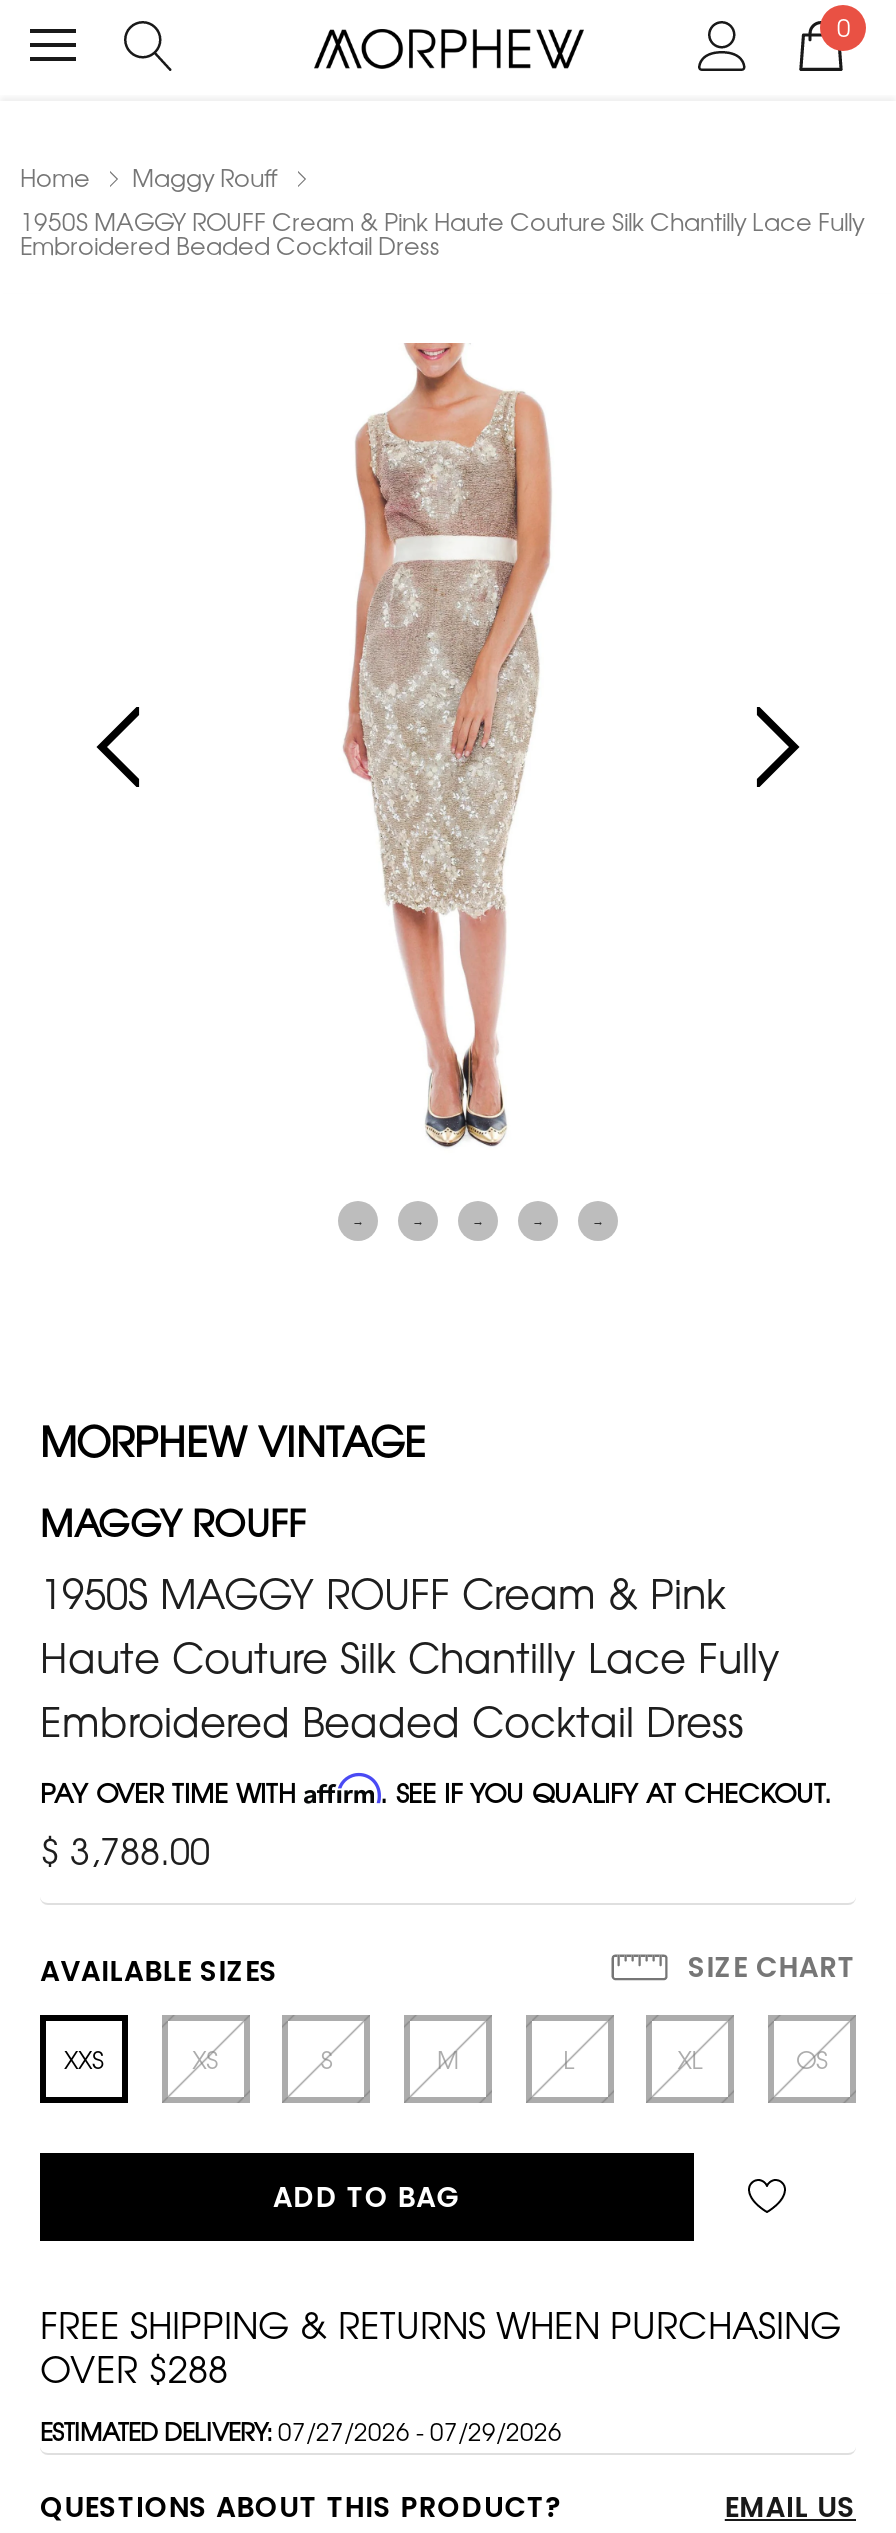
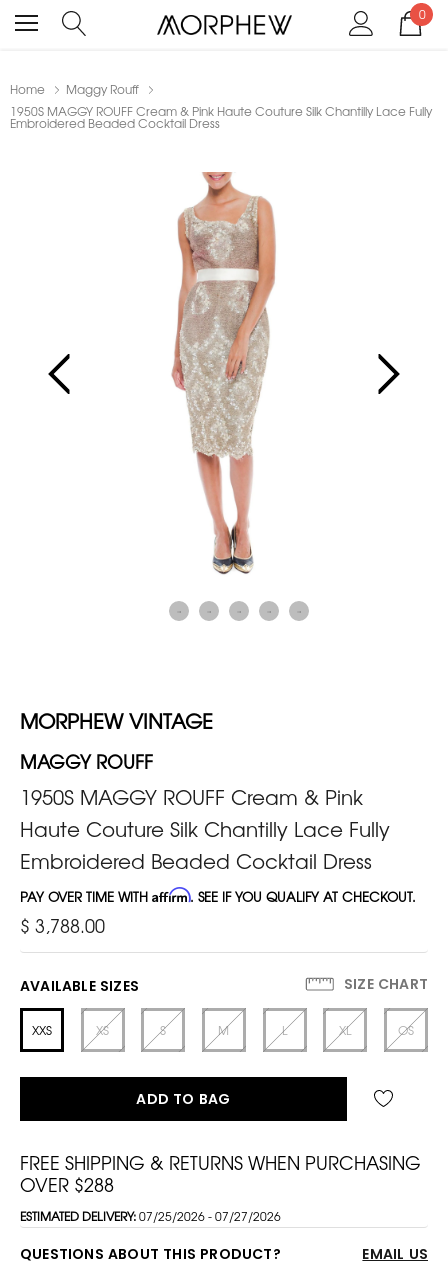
[40,2413,562,2449] ESTIMATED DELIVERY: 07/27/2026 - 07/29/2026 -> [20,1207,281,1225] ESTIMATED DELIVERY: 07/25/2026 - 07/27/2026

